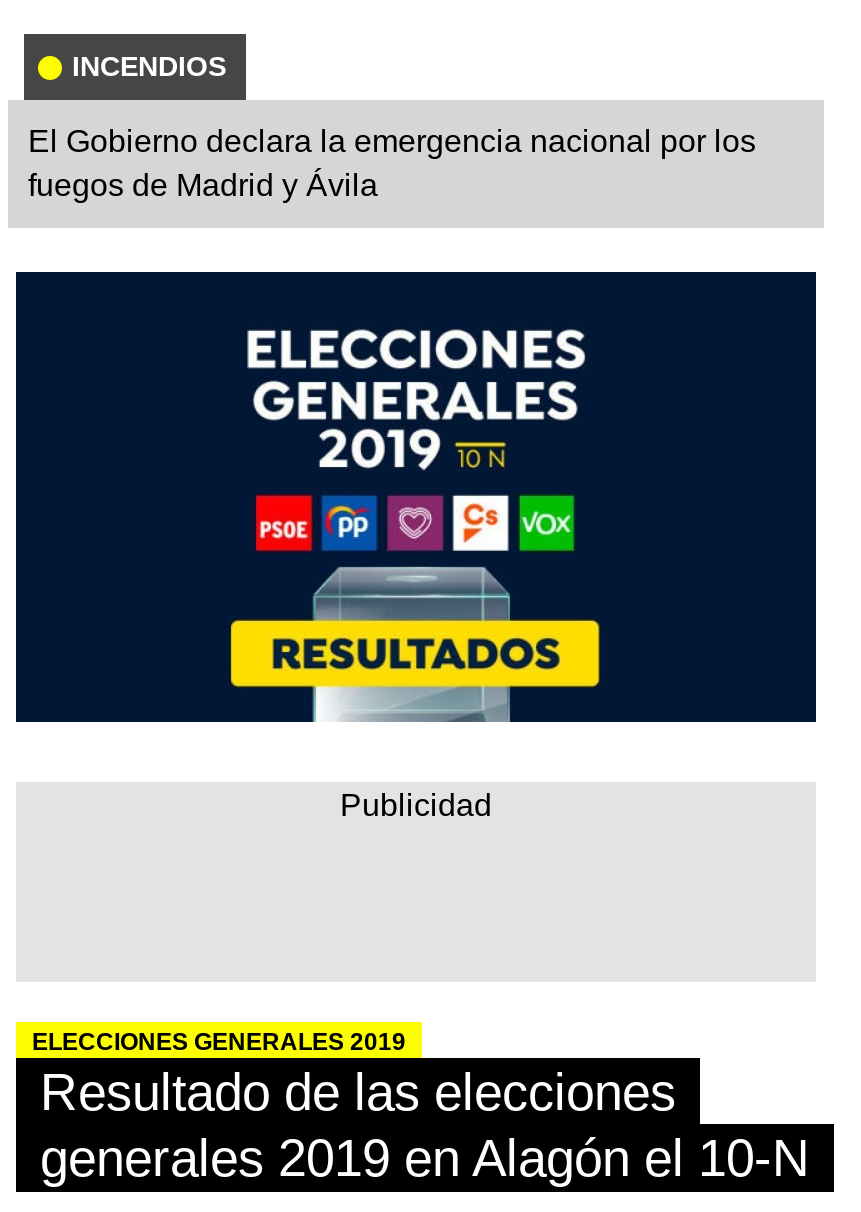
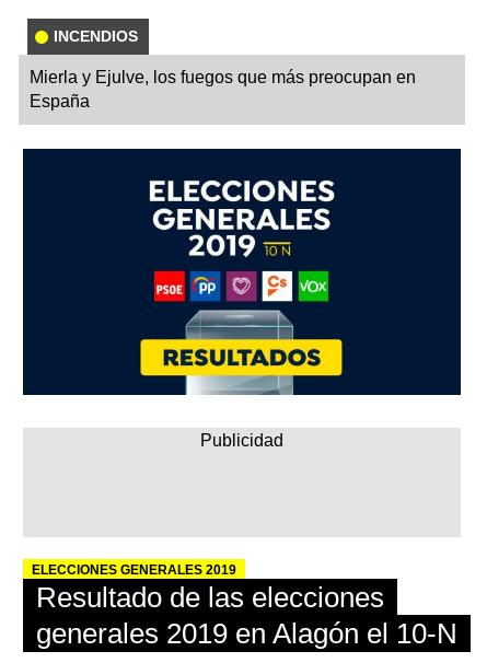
[28,124,756,202] El Gobierno declara la emergencia nacional por los | fuegos de Madrid y Ávila -> [30,68,416,111] Mierla y Ejulve, los fuegos que más preocupan en | España

